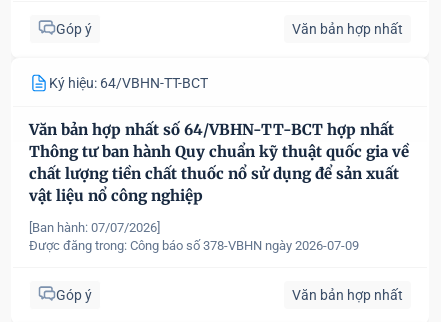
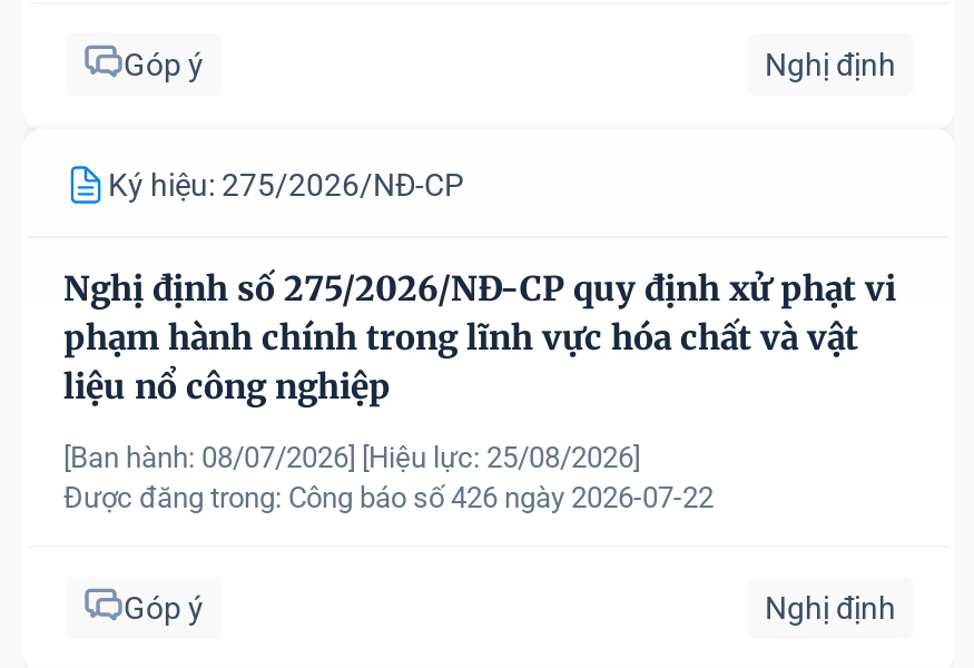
[292,20,403,36] Văn bản hợp nhất -> [765,46,896,81] Nghị định
[49,74,208,90] Ký hiệu: 64/VBHN-TT-BCT -> [108,166,464,202] Ký hiệu: 275/2026/NĐ-CP
[29,119,409,204] Văn bản hợp nhất số 64/VBHN-TT-BCT hợp nhất | Thông tư ban hành Quy chuẩn kỹ thuật quốc gia về | chất lượng tiền chất thuốc nổ sử dụng để sản xuất | vật liệu nổ công nghiệp -> [63,266,896,406] Nghị định số 275/2026/NĐ-CP quy định xử phạt vi | phạm hành chính trong lĩnh vực hóa chất và vật | liệu nổ công nghiệp
[29,219,359,252] [Ban hành: 07/07/2026] | Được đăng trong: Công báo số 378-VBHN ngày 2026-07-09 -> [63,440,714,513] [Ban hành: 08/07/2026] [Hiệu lực: 25/08/2026] | Được đăng trong: Công báo số 426 ngày 2026-07-22
[292,286,403,302] Văn bản hợp nhất -> [765,589,896,625] Nghị định

